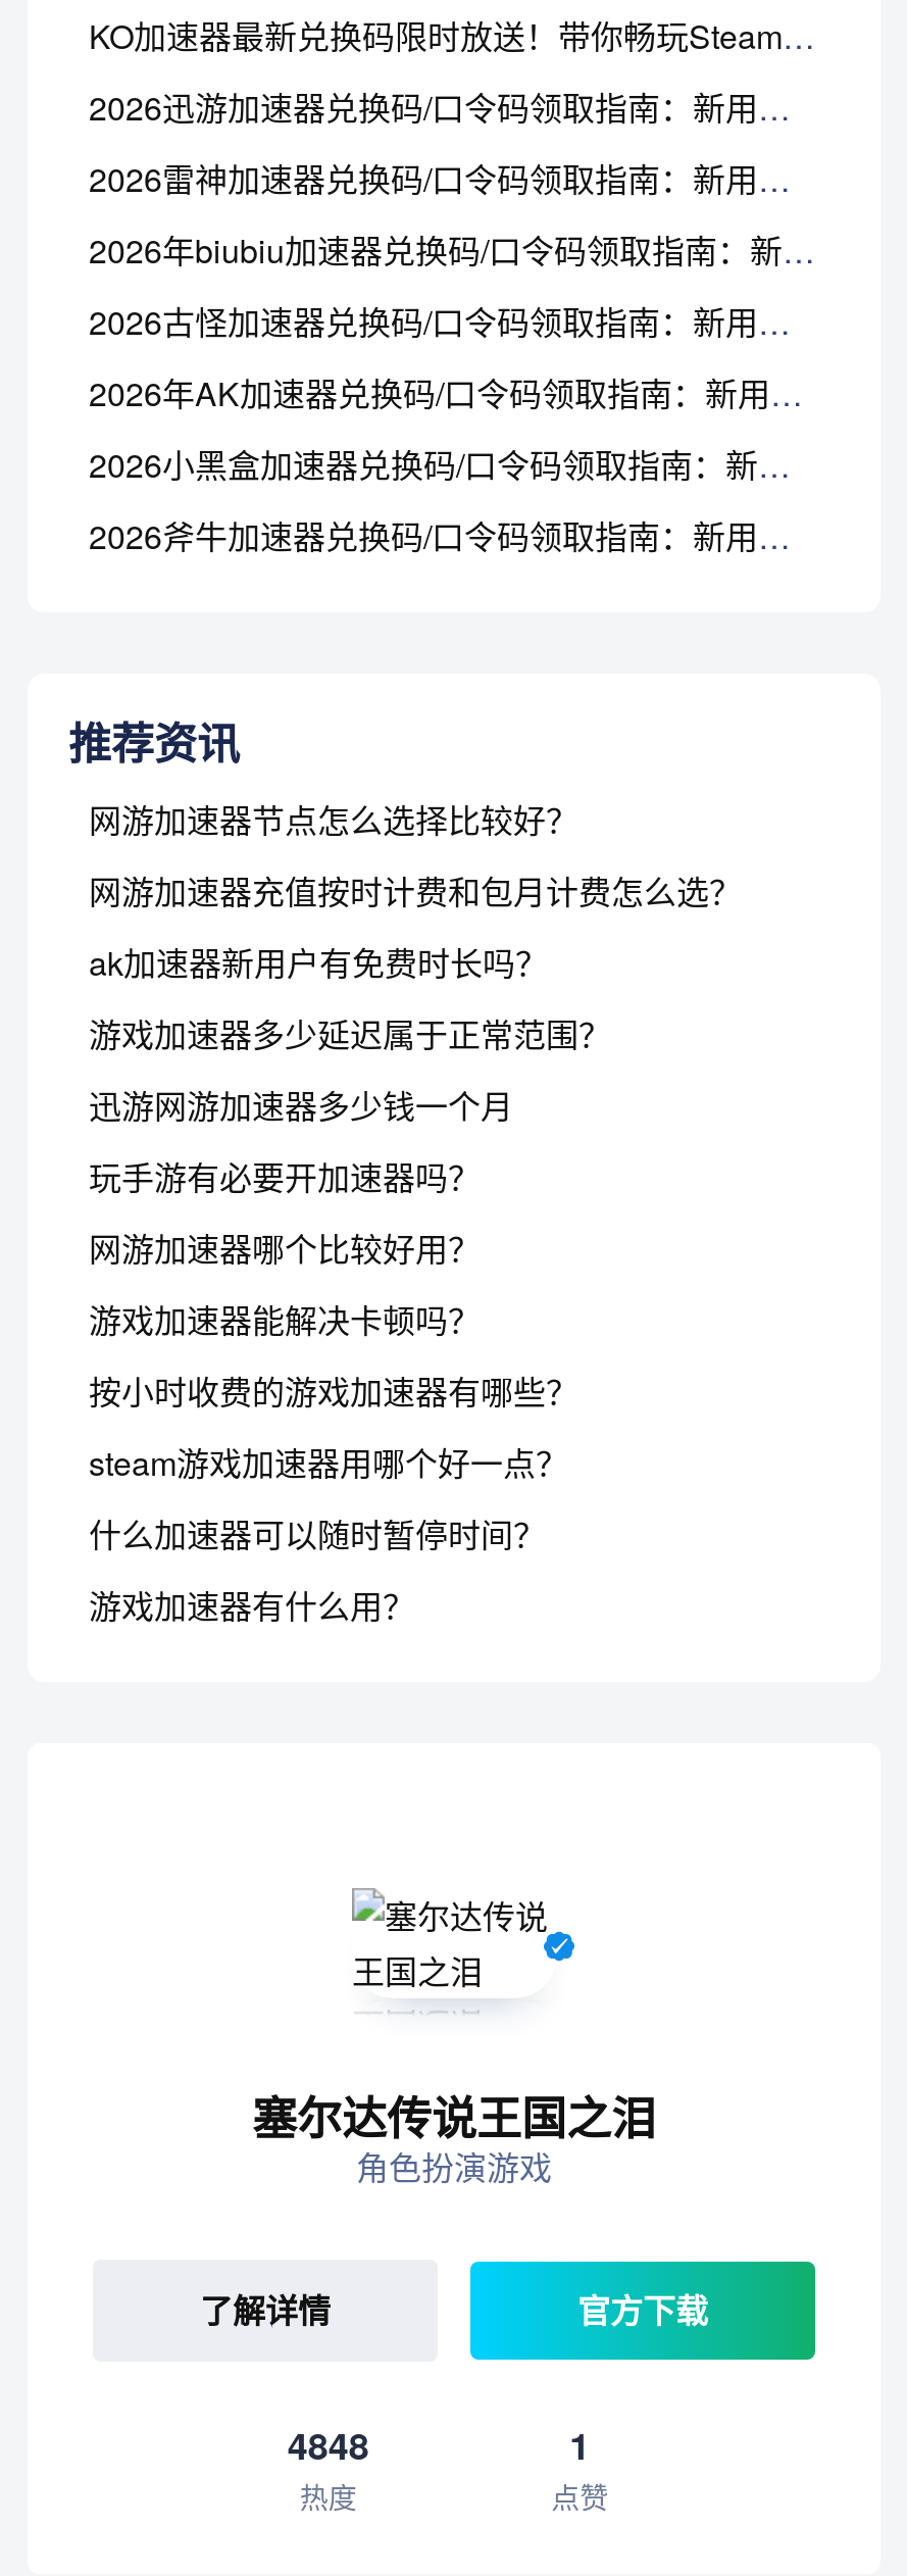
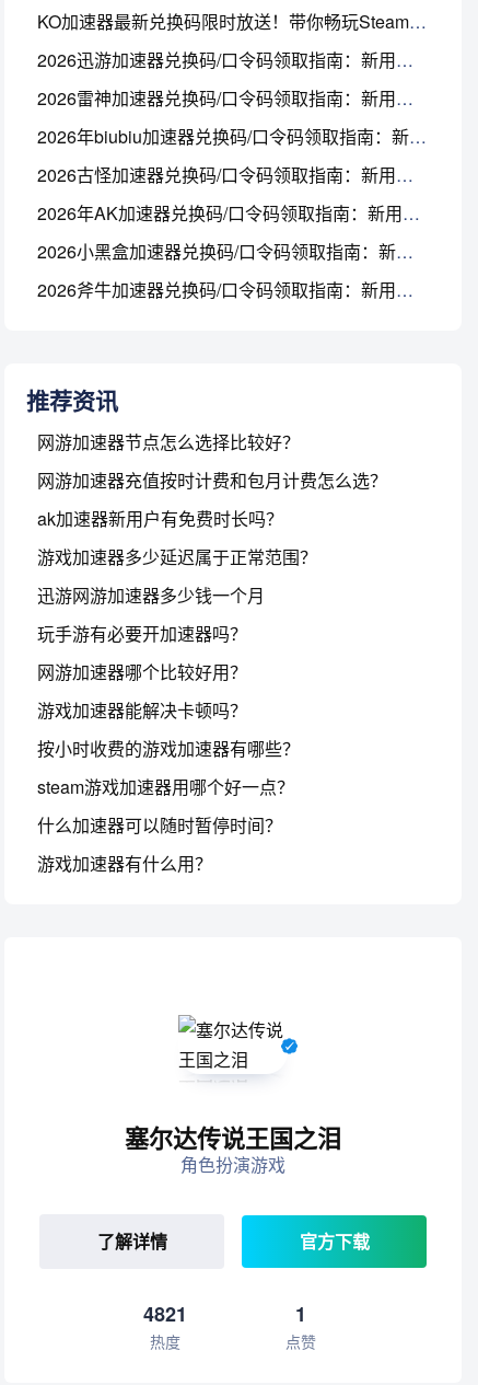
[287,2418,369,2471] 4848 -> [144,1299,187,1328] 4821

